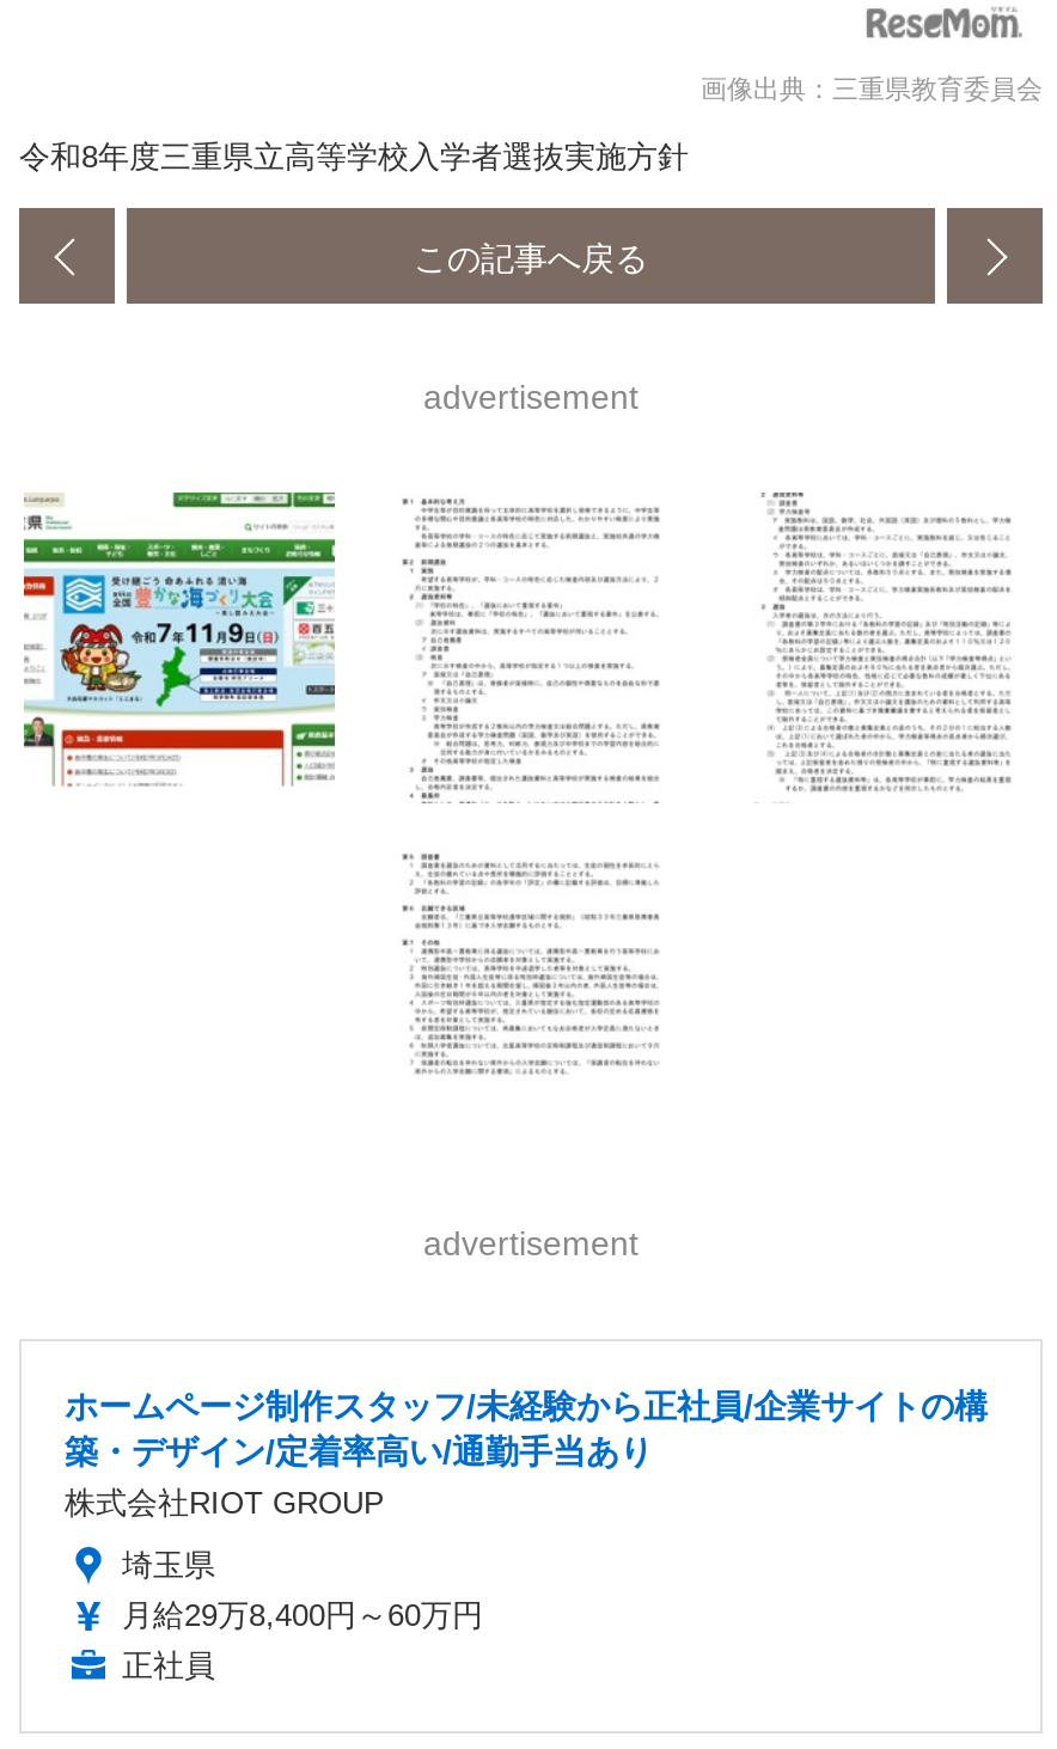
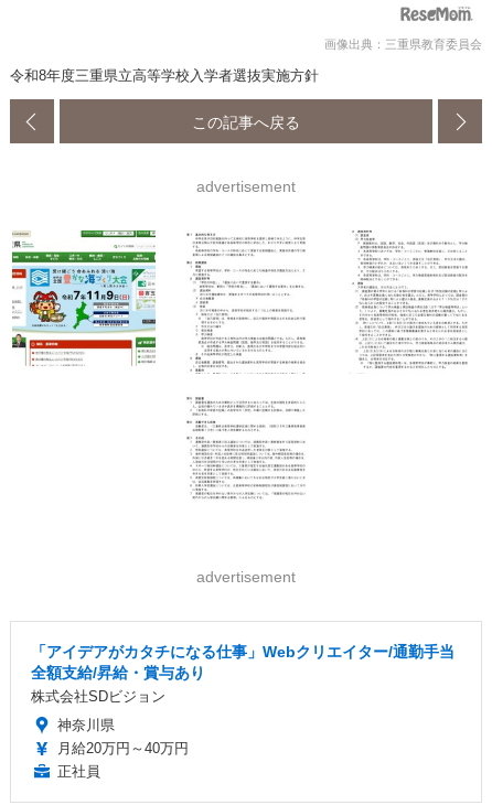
[65,1386,988,1520] ホームページ制作スタッフ/未経験から正社員/企業サイトの構 | 築・デザイン/定着率高い/通勤手当あり | 株式会社RIOT GROUP -> [31,643,454,704] 「アイデアがカタチになる仕事」Webクリエイター/通勤手当 | 全額支給/昇給・賞与あり | 株式会社SDビジョン
[122,1546,483,1633] 埼玉県 | 月給29万8,400円～60万円 -> [57,717,189,756] 神奈川県 | 月給20万円～40万円

